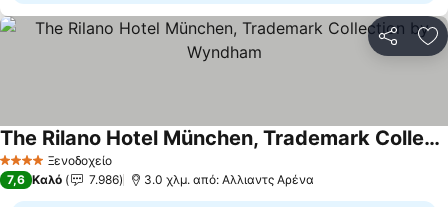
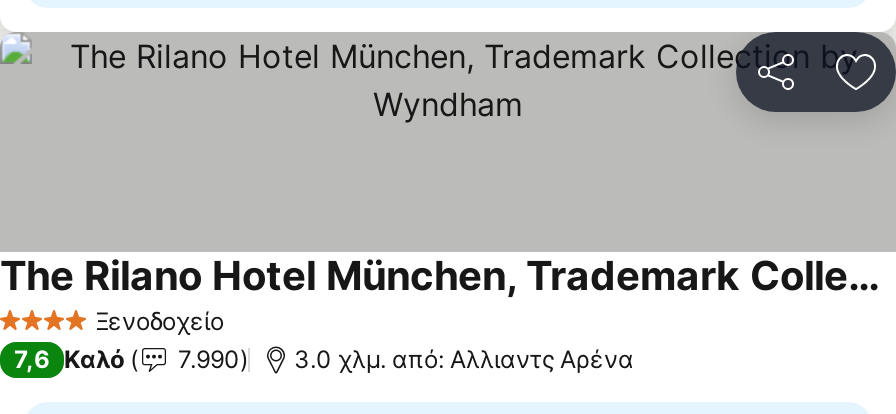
[89,172,119,187] 7.986 -> [178,344,240,374] 7.990

